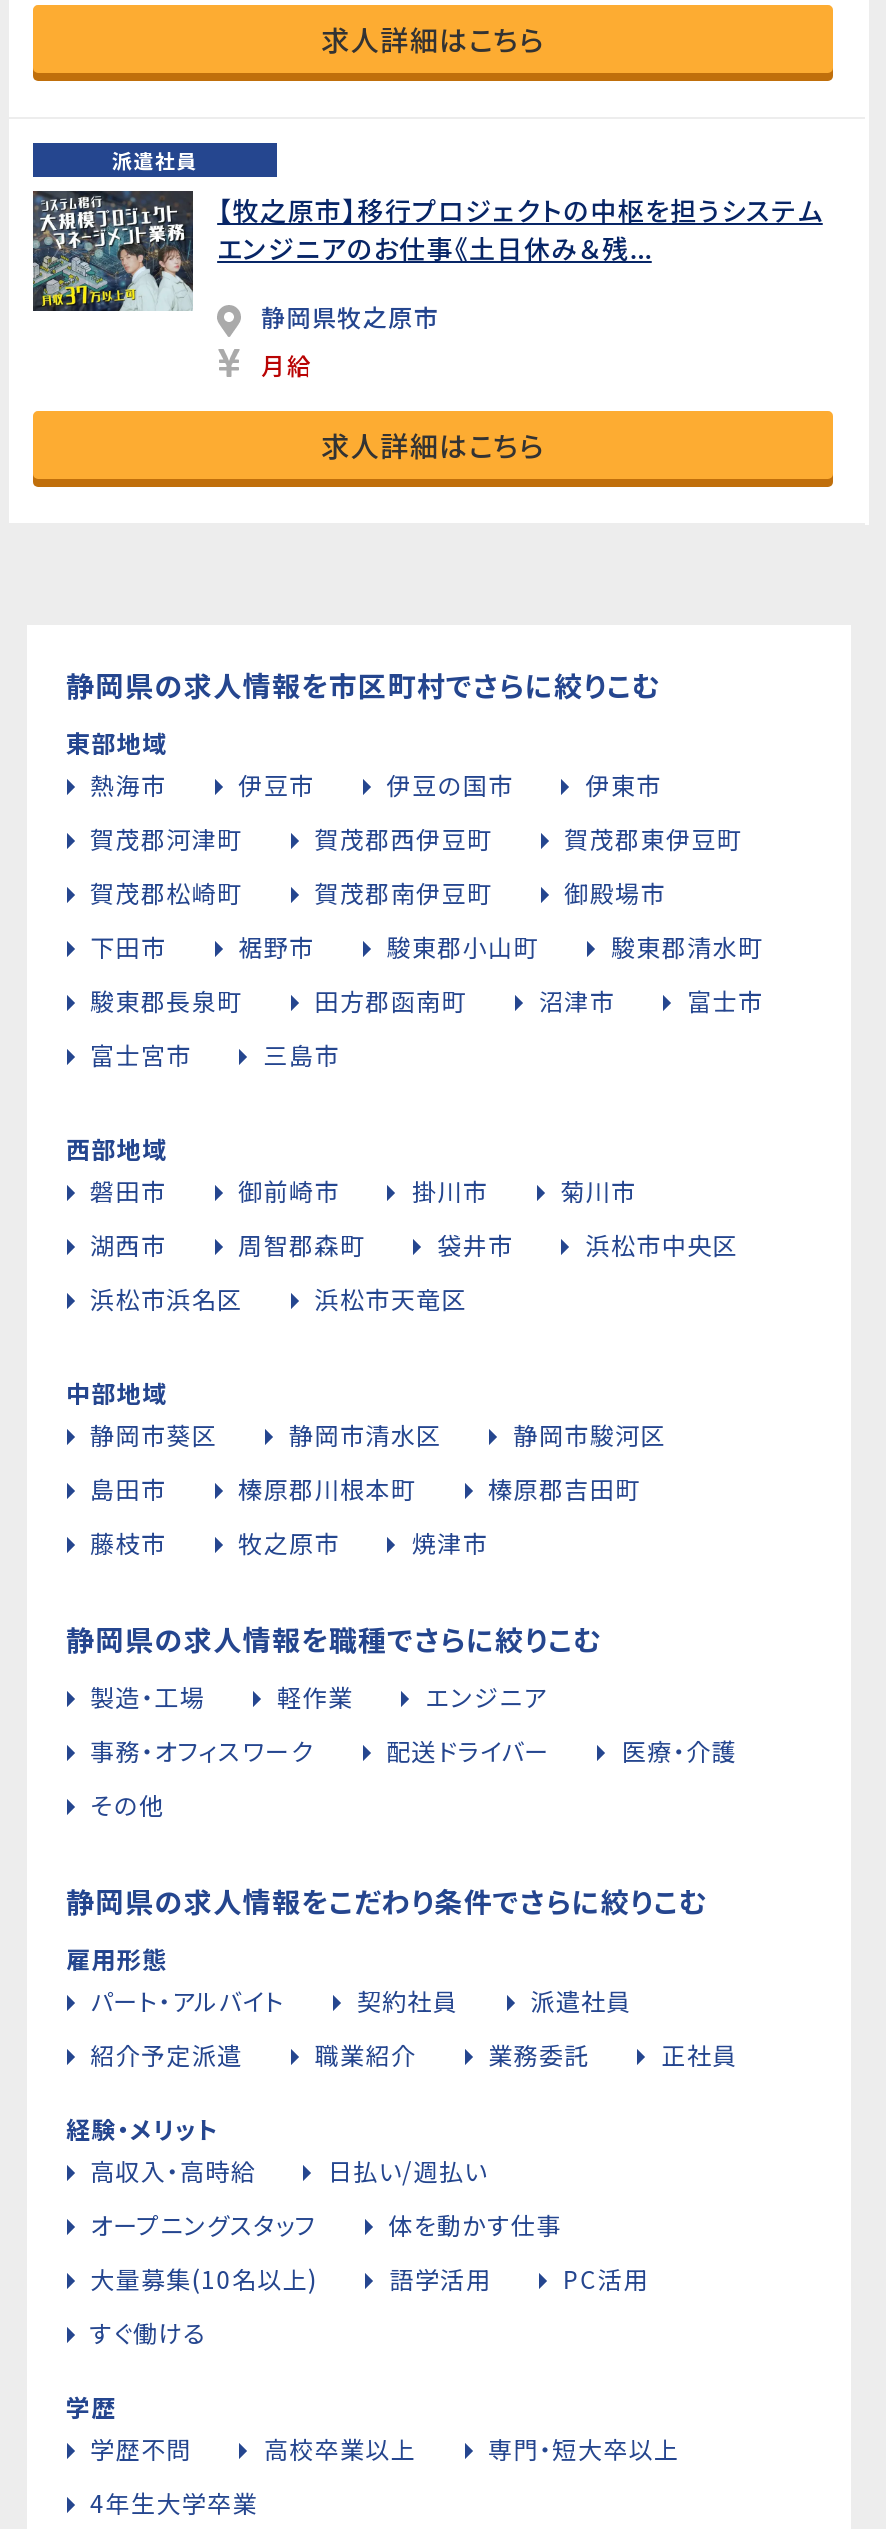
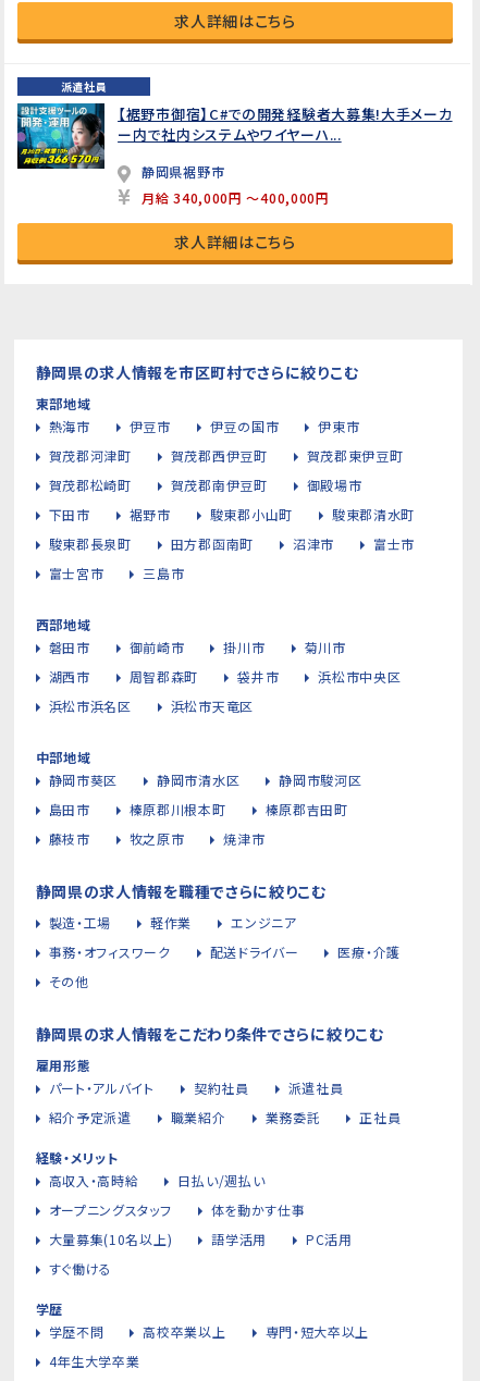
[31,189,823,311] [image] | 【牧之原市】移行プロジェクトの中枢を担うシステム | エンジニアのお仕事《土日休み＆残... -> [16,102,452,170] [image] | 【裾野市御宿】C#での開発経験者大募集!大手メーカ | ー内で社内システムやワイヤーハ...
[261,299,439,381] 静岡県牧之原市 | 月給 -> [142,162,330,207] 静岡県裾野市 | 月給 340,000円 ～400,000円

